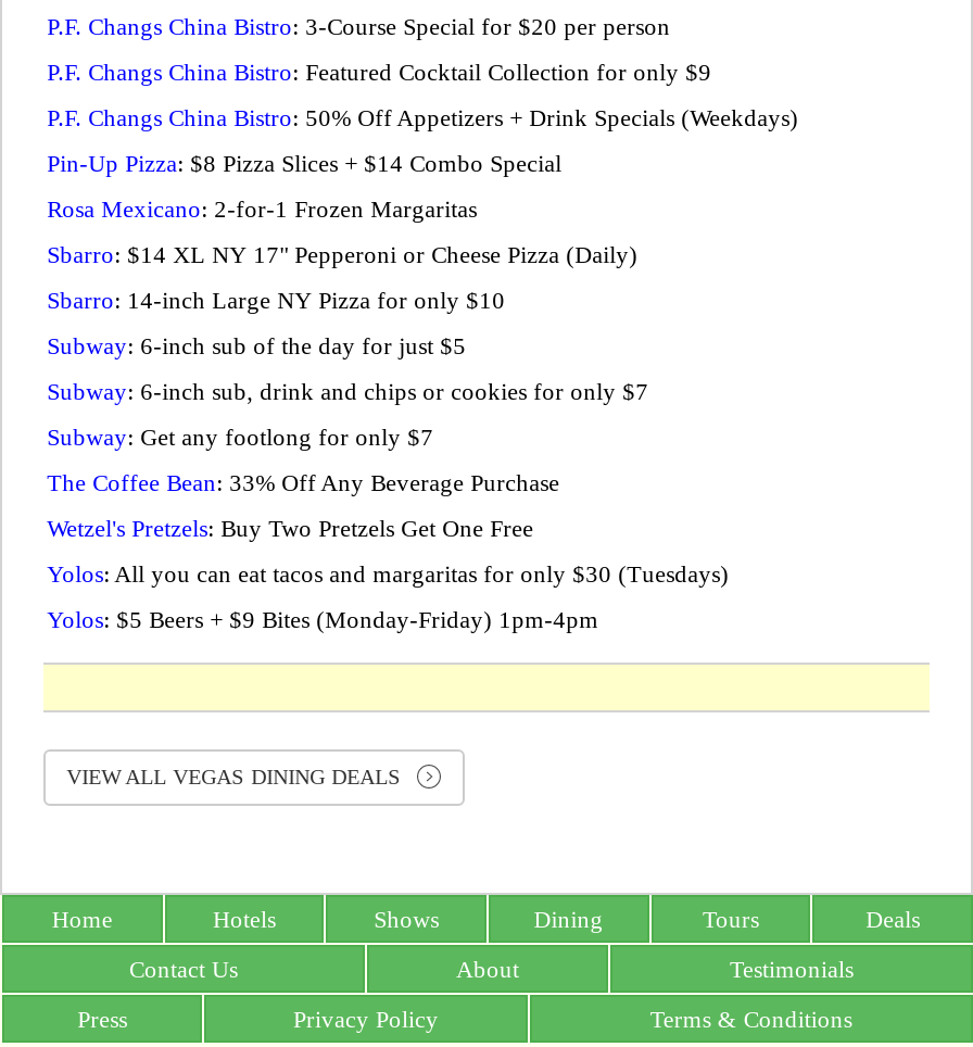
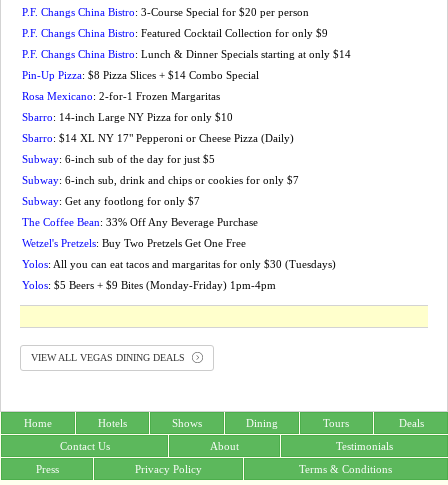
[47,104,798,130] P.F. Changs China Bistro: 50% Off Appetizers + Drink Specials (Weekdays) -> [22,48,351,60] P.F. Changs China Bistro: Lunch & Dinner Specials starting at only $14
moved [47,241,638,267] -> [22,132,294,144]: Sbarro: $14 XL NY 17" Pepperoni or Cheese Pizza (Daily)
moved [47,287,505,313] -> [22,111,233,123]: Sbarro: 14-inch Large NY Pizza for only $10

